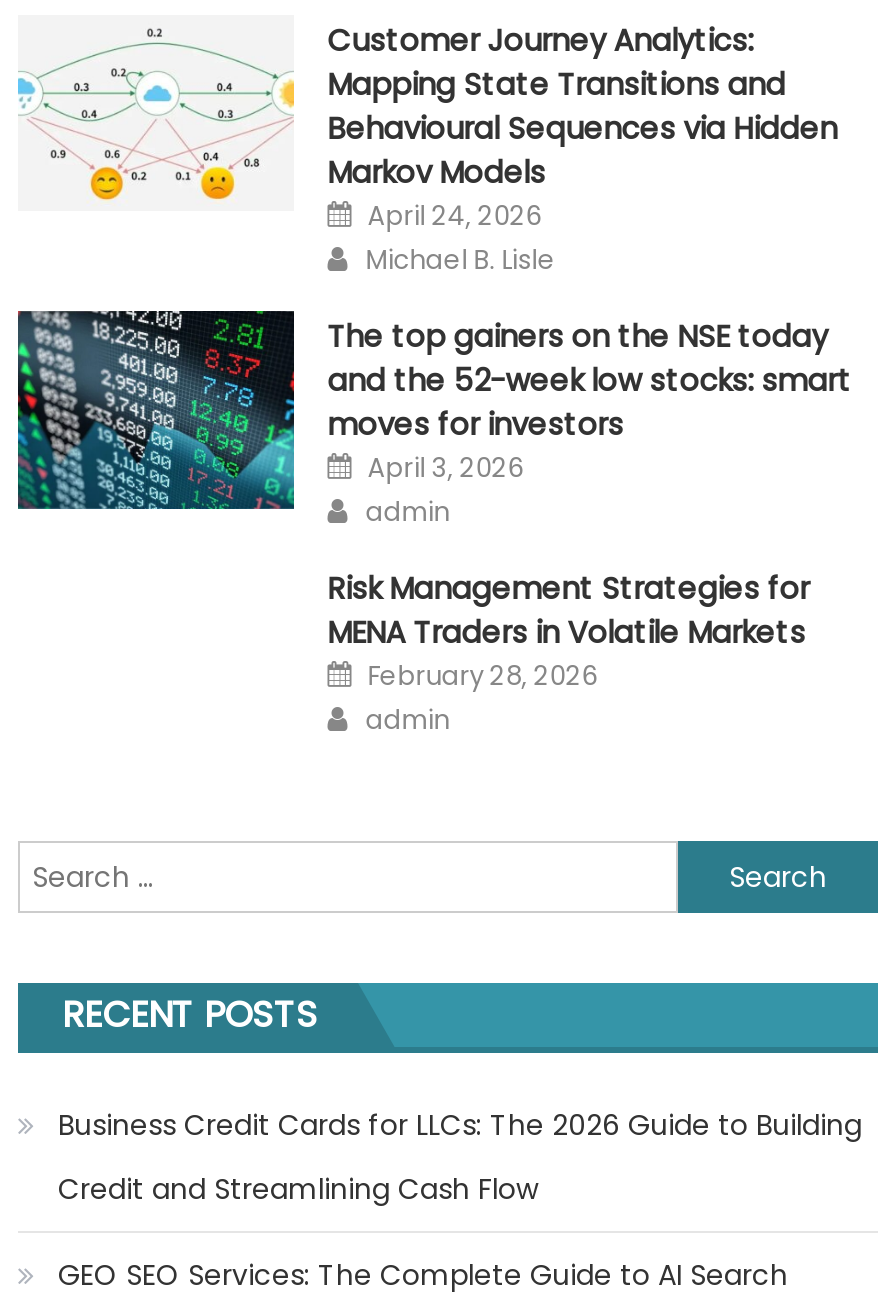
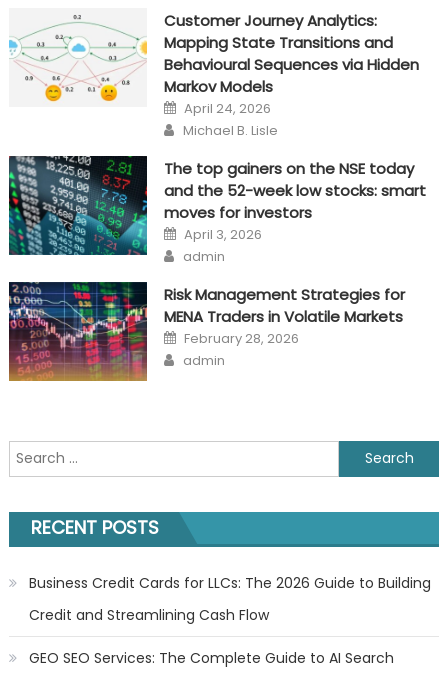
none -> [8,281,148,382] [image]

